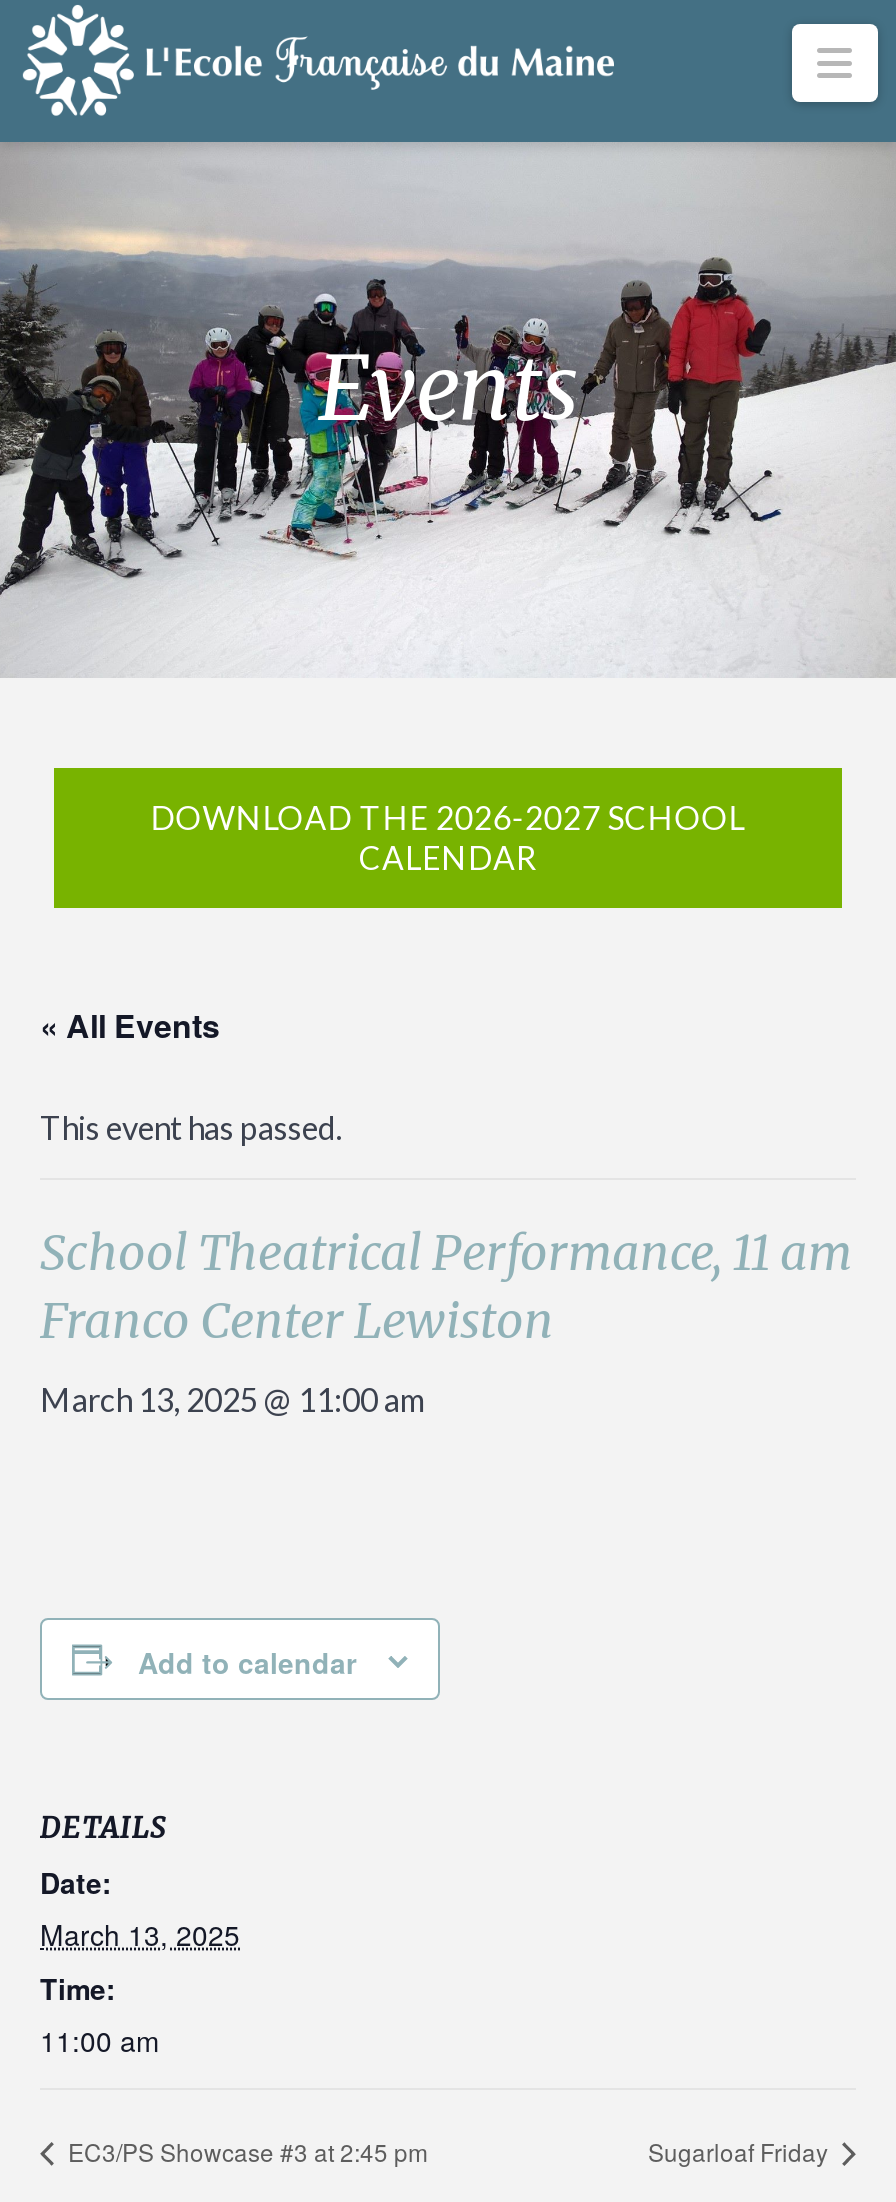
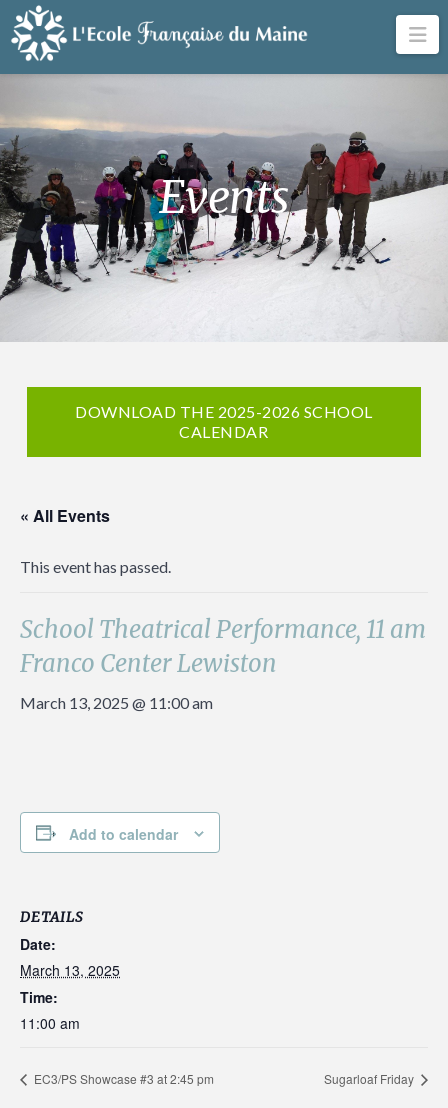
[150,798,745,836] DOWNLOAD THE 2026-2027 SCHOOL -> [75,402,373,421] DOWNLOAD THE 2025-2026 SCHOOL

